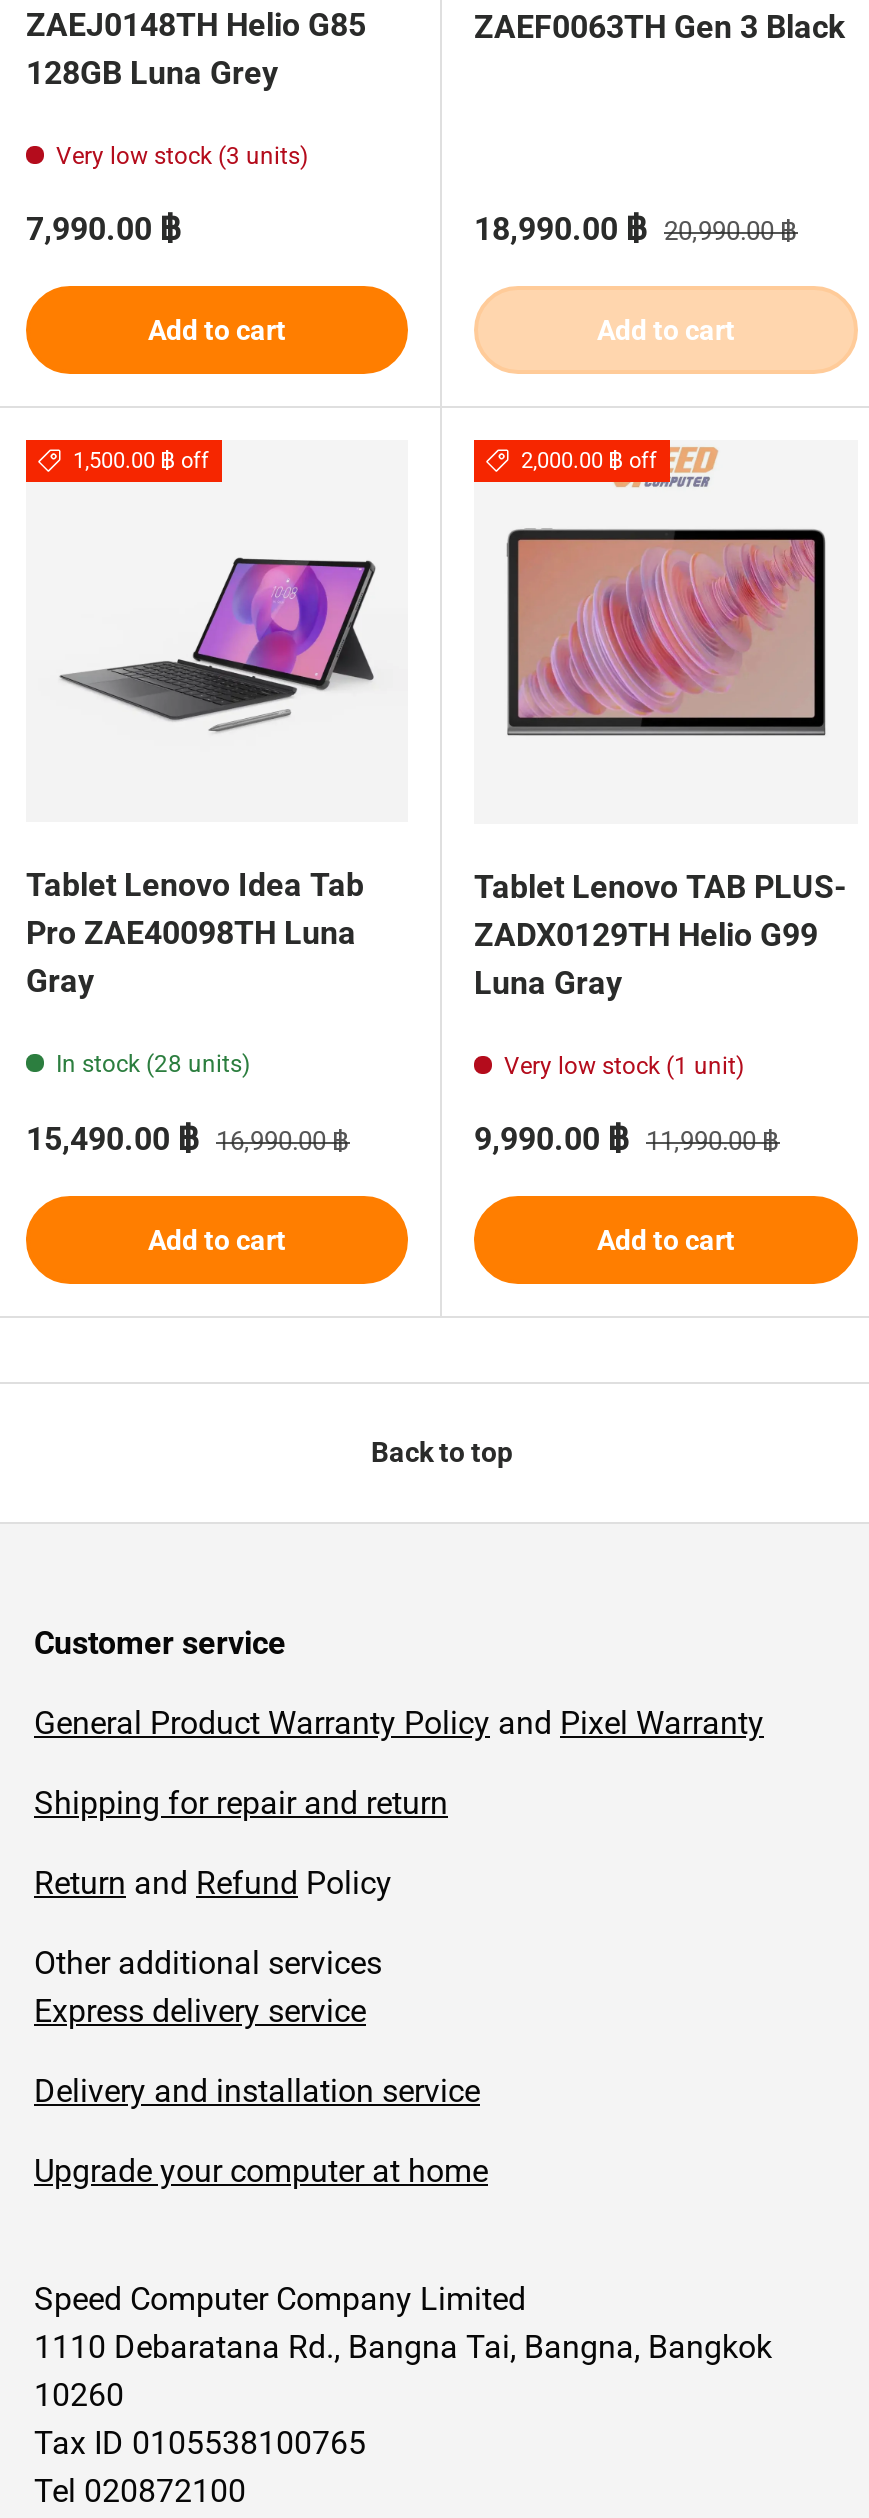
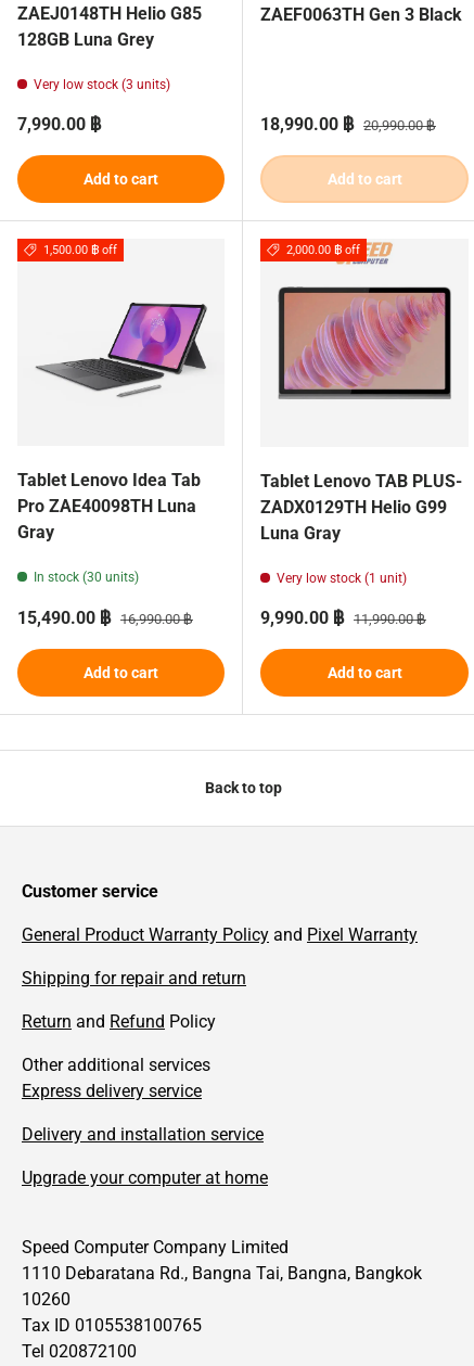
[56,1049,250,1077] In stock (28 units) -> [34,569,139,584] In stock (30 units)

